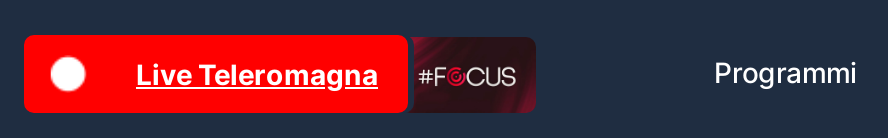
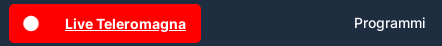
[412,37,536,113] [image] -> none

